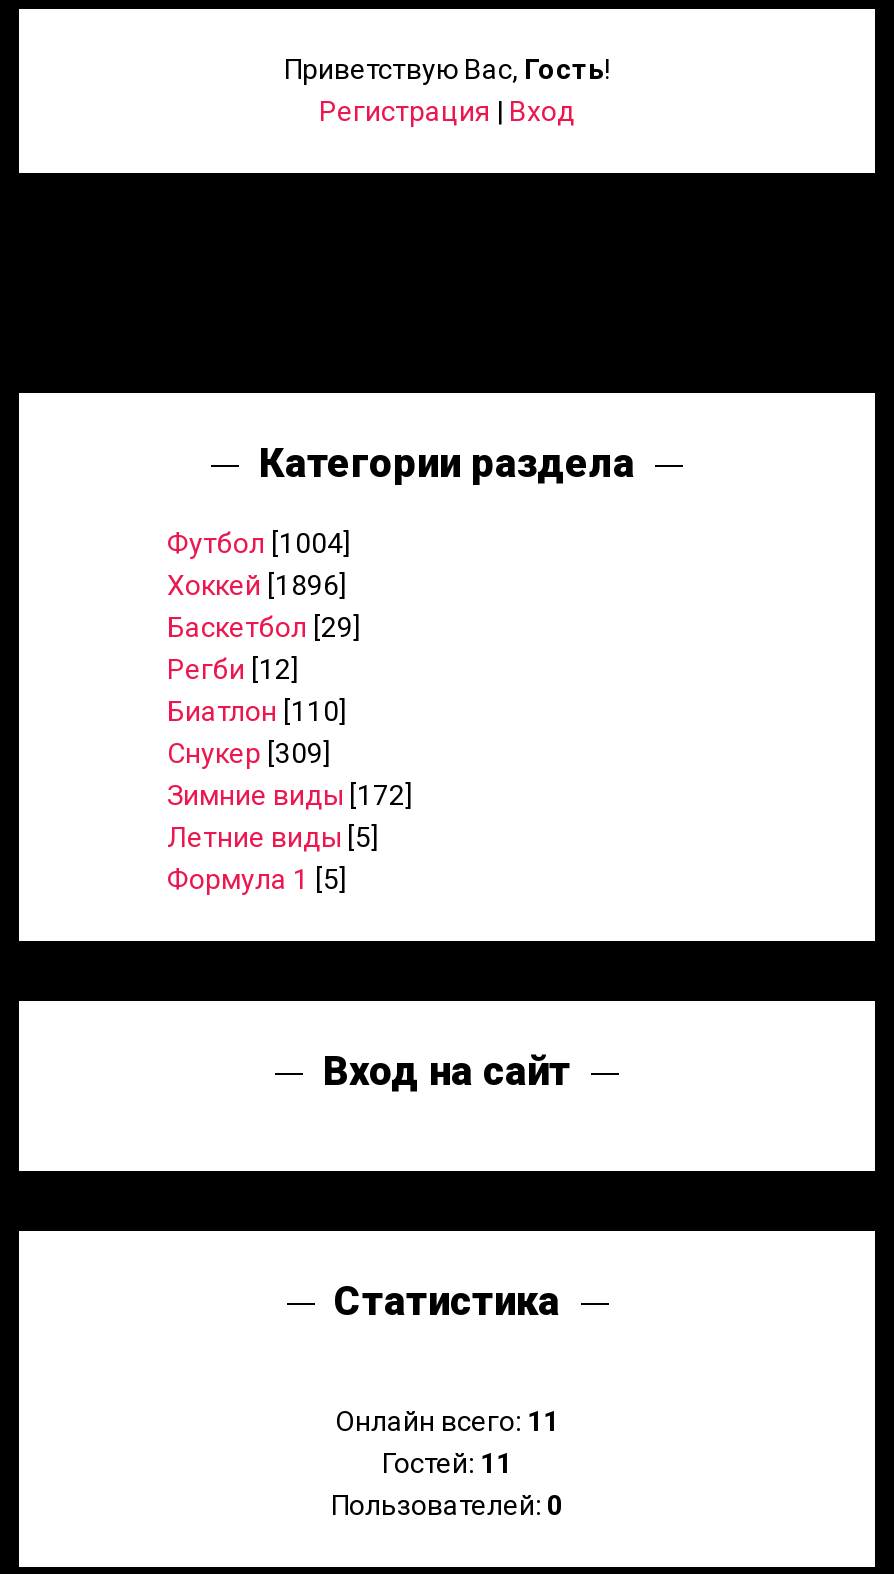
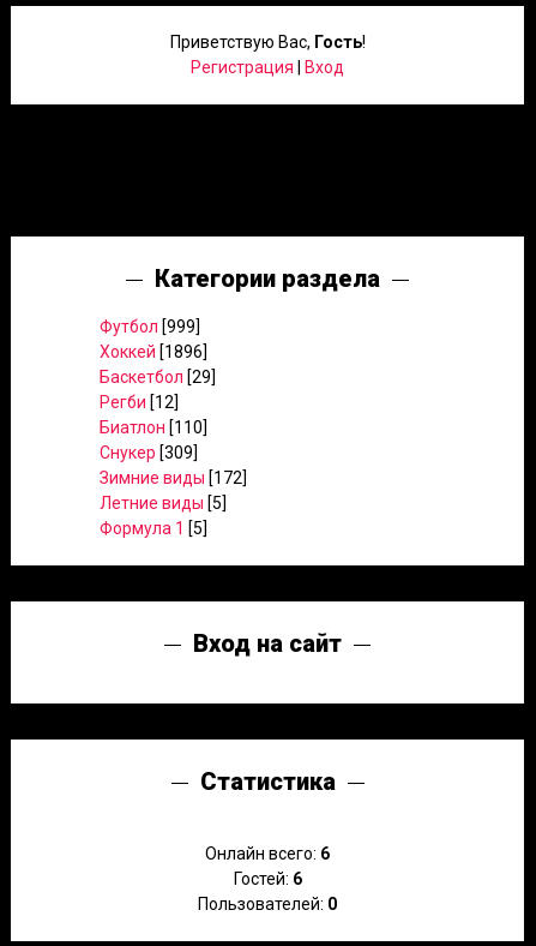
[167,526,351,558] Футбол [1004] -> [100,317,200,336] Футбол [999]
[335,1404,559,1436] Онлайн всего: 11 -> [205,844,330,863] Онлайн всего: 6
[382,1446,512,1478] Гостей: 11 -> [233,869,302,888] Гостей: 6

